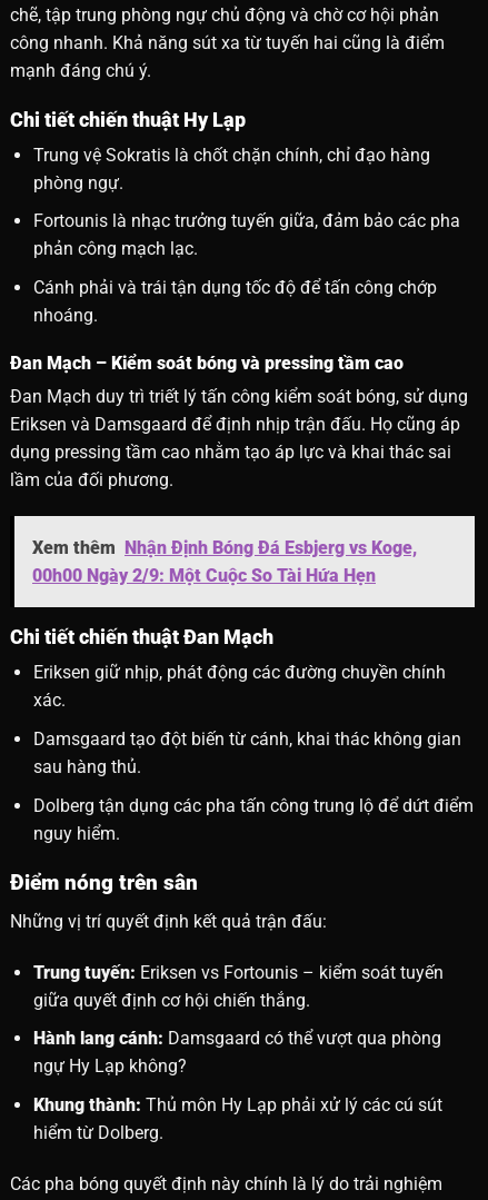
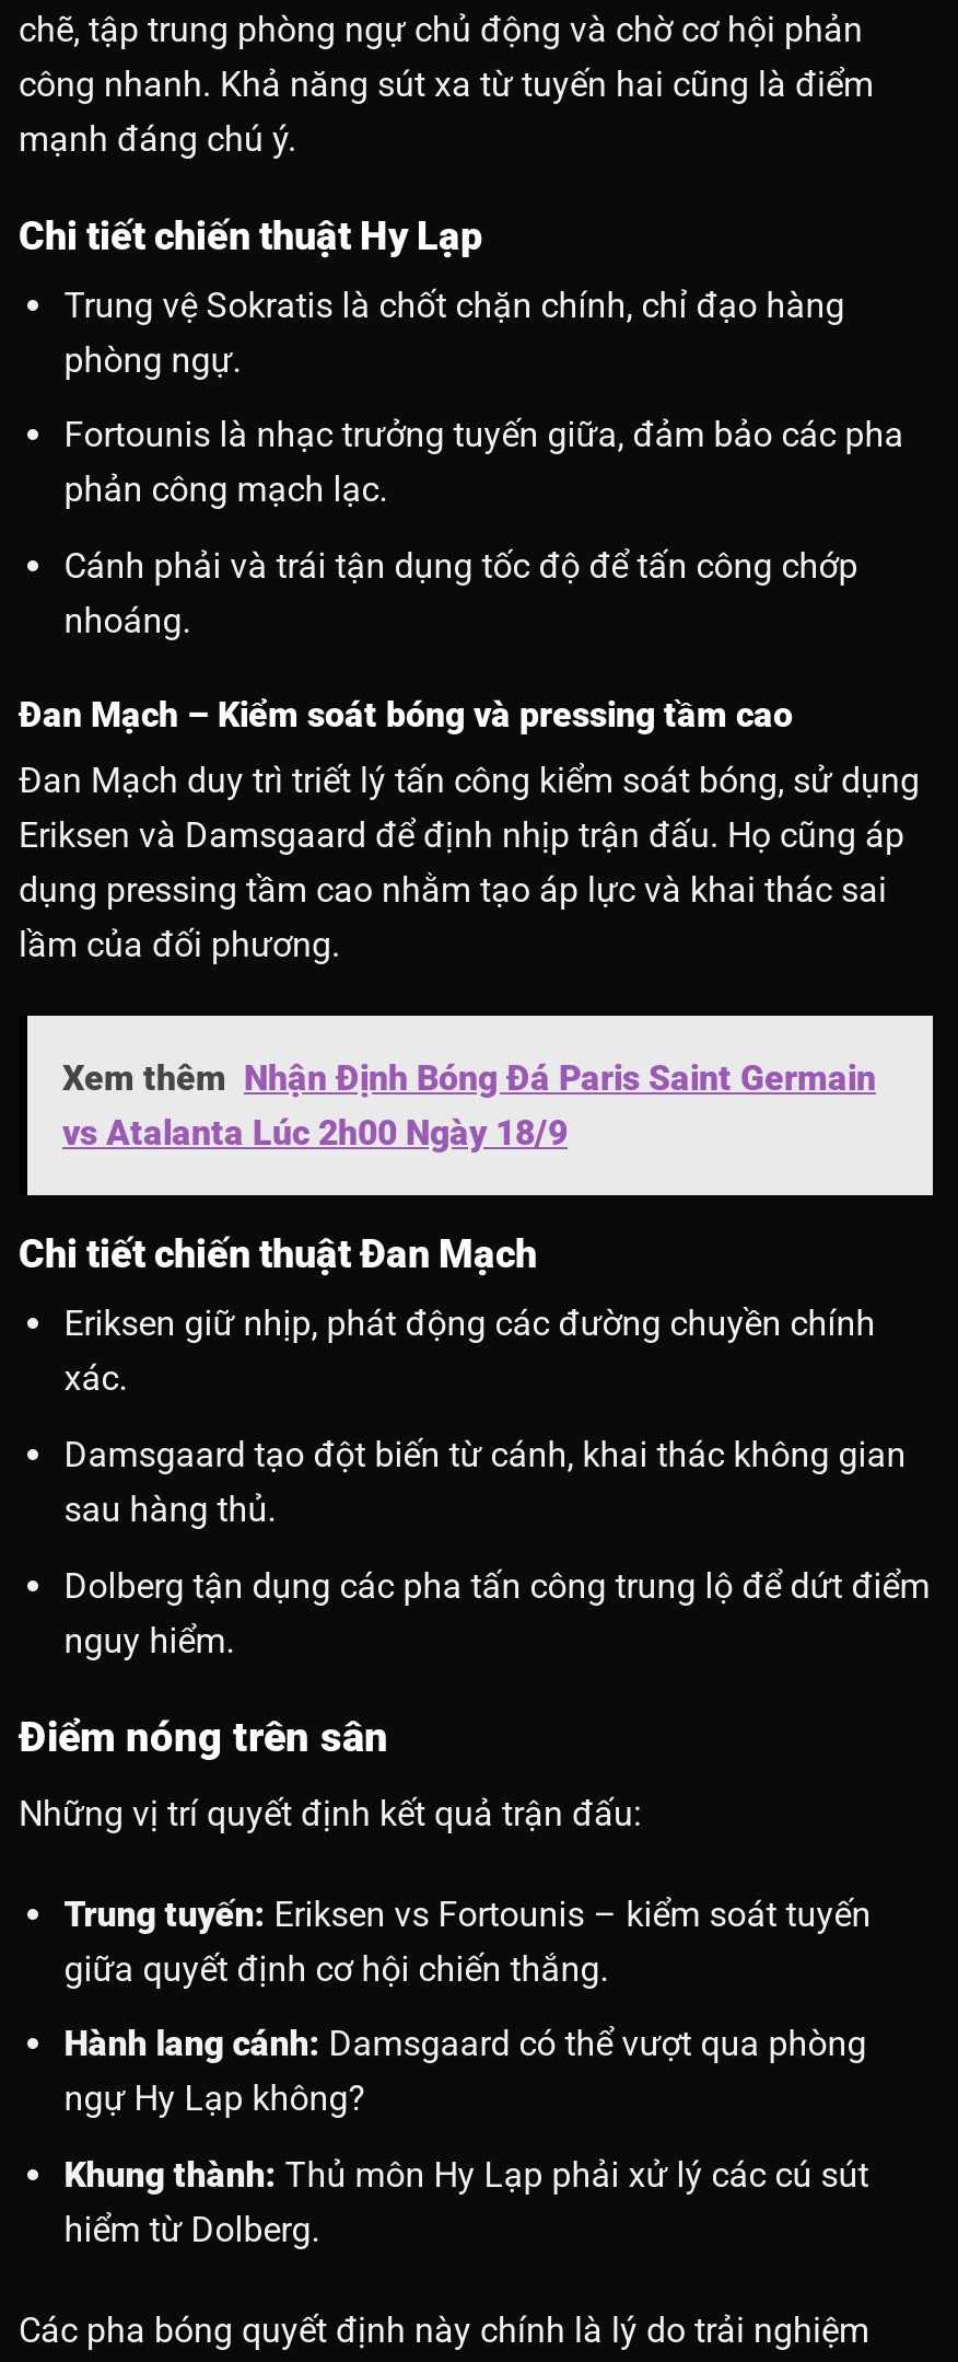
[32,538,417,587] Xem thêm Nhận Định Bóng Đá Esbjerg vs Koge, | 00h00 Ngày 2/9: Một Cuộc So Tài Hứa Hẹn -> [62,1058,876,1155] Xem thêm Nhận Định Bóng Đá Paris Saint Germain | vs Atalanta Lúc 2h00 Ngày 18/9

